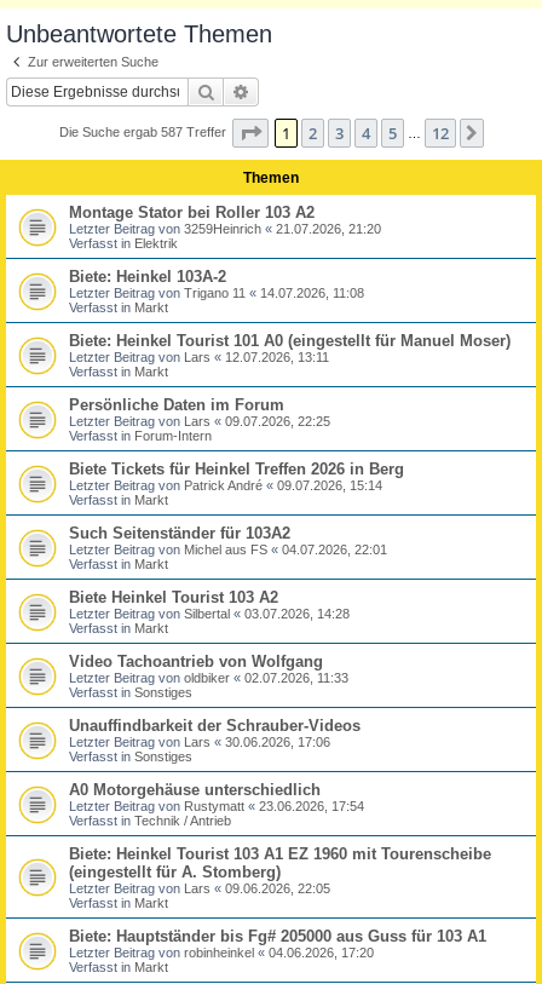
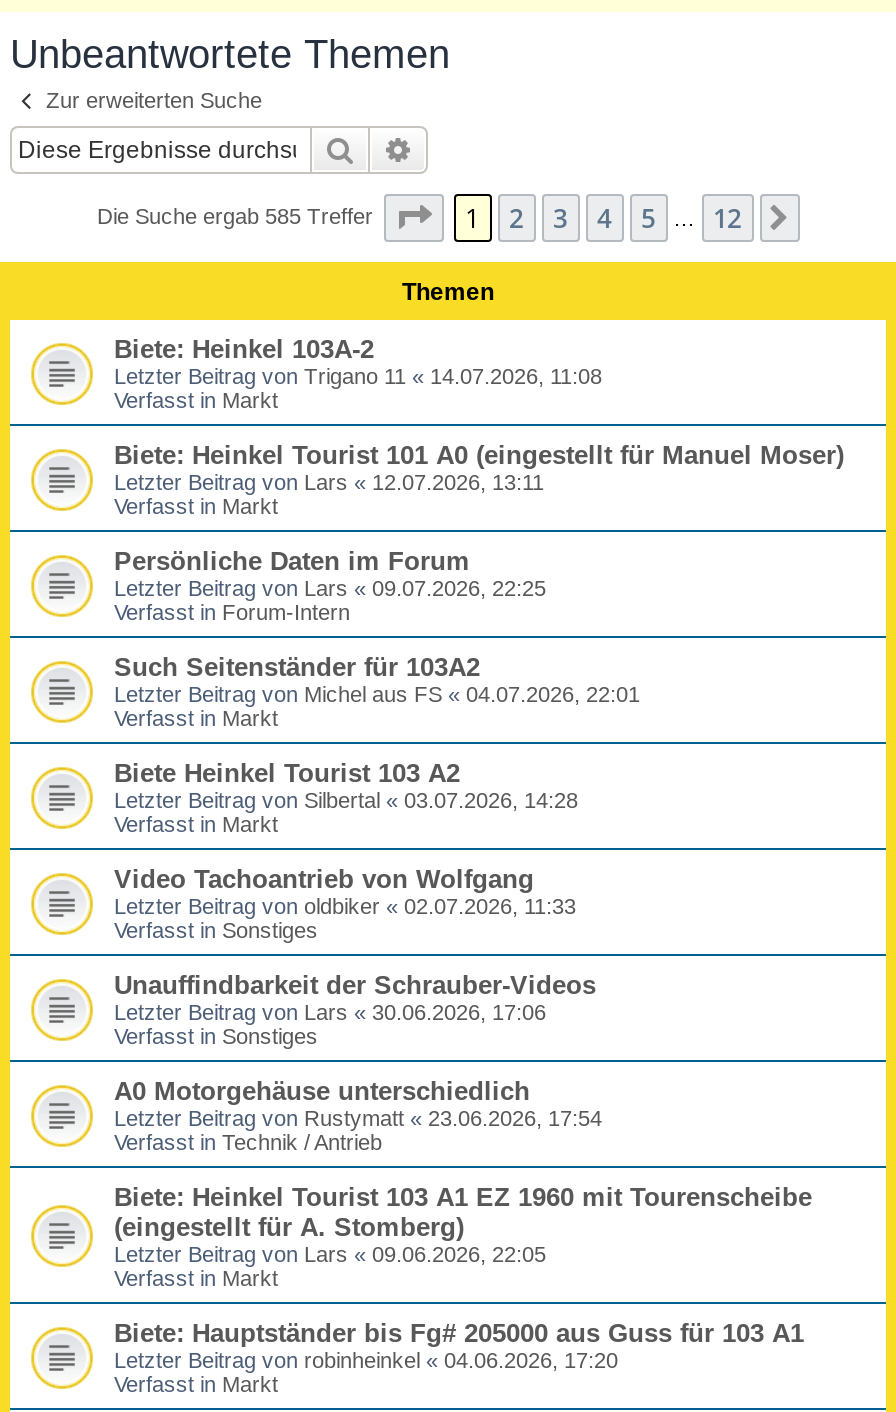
[59,124,229,138] Die Suche ergab 587 Treffer -> [97,203,379,227] Die Suche ergab 585 Treffer
[69,203,381,250] Montage Stator bei Roller 103 A2 | Letzter Beitrag von 3259Heinrich «21.07.2026, 21:20 | Verfasst in Elektrik -> none
[69,459,404,507] Biete Tickets für Heinkel Treffen 2026 in Berg | Letzter Beitrag von Patrick André «09.07.2026, 15:14 | Verfasst in Markt -> none

